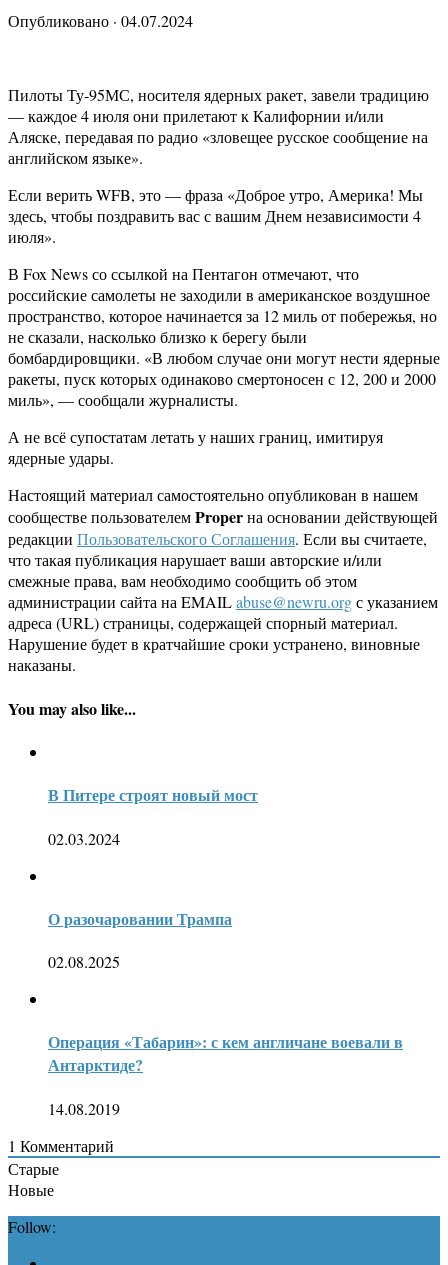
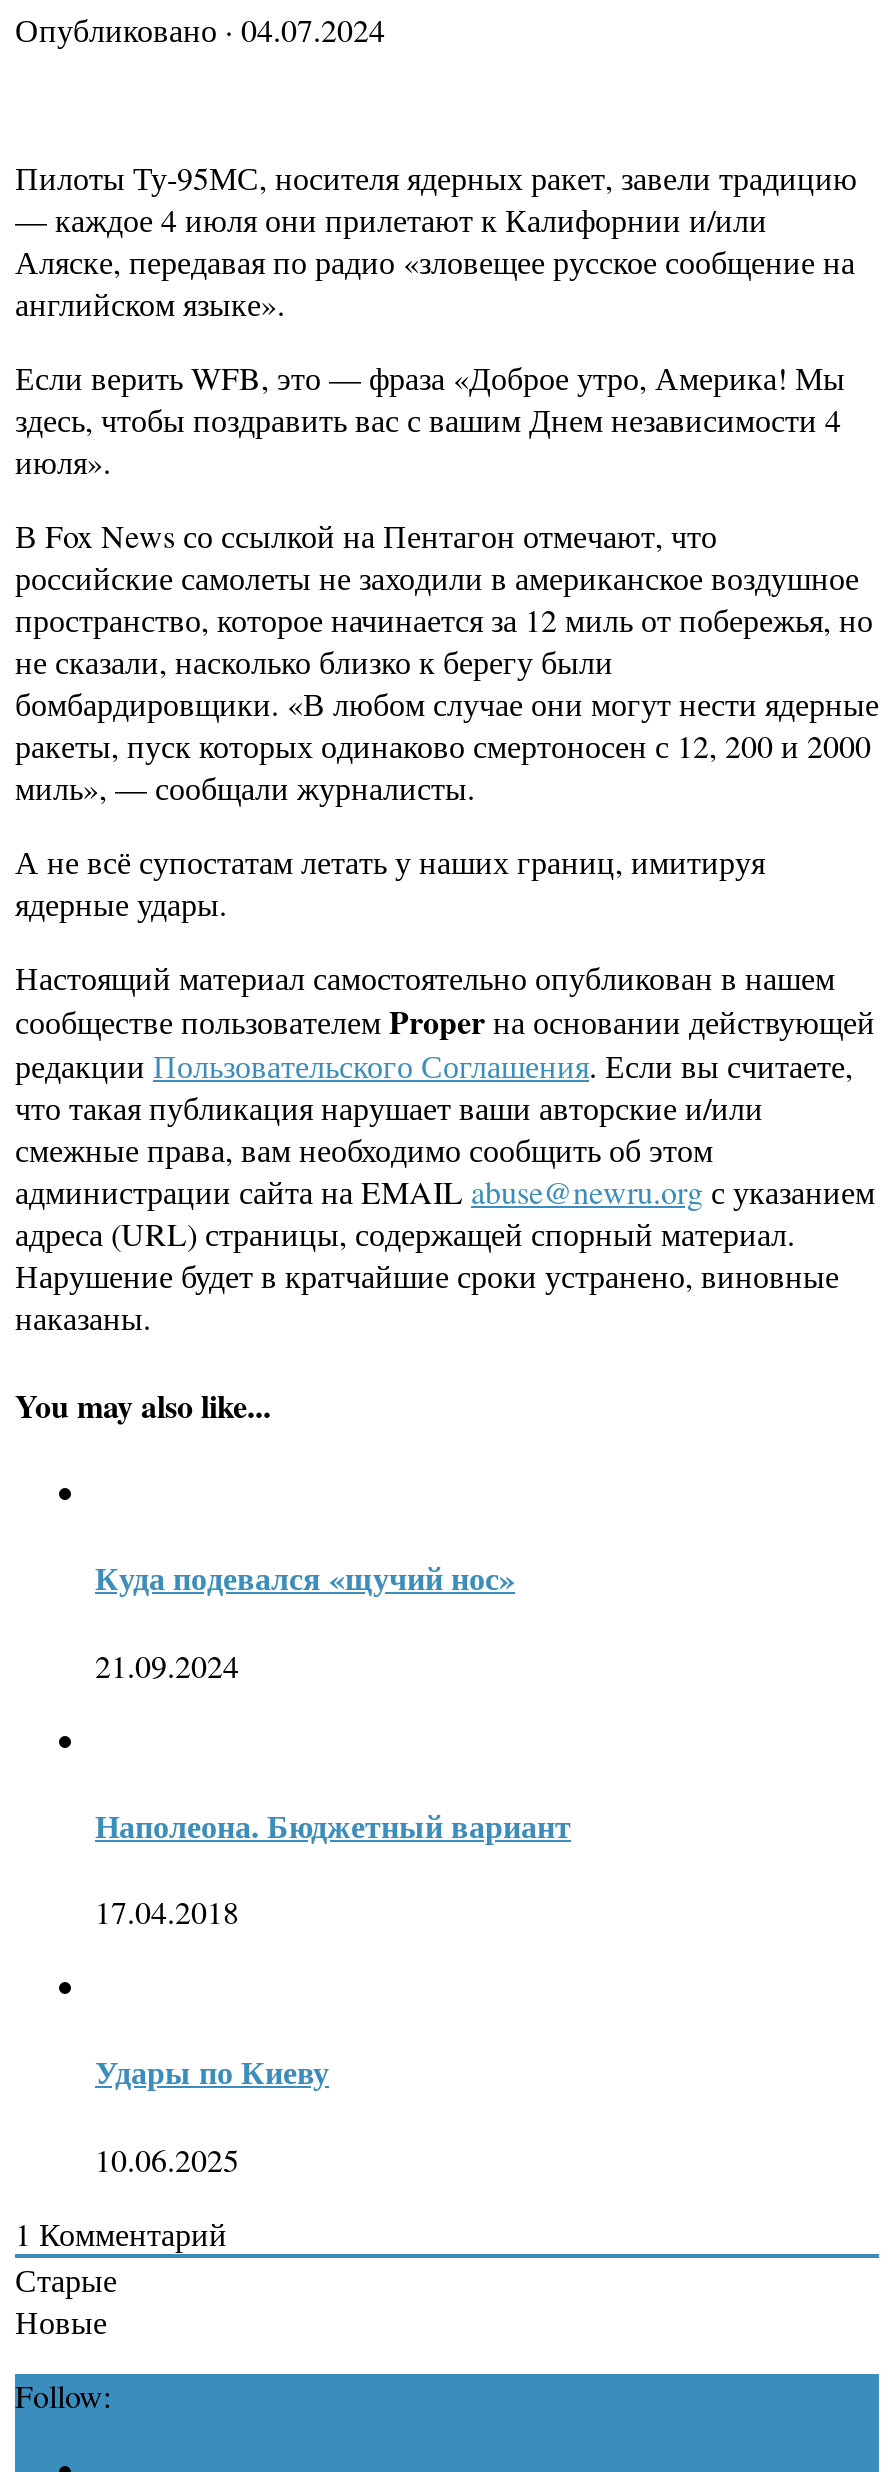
[48,783,258,806] В Питере строят новый мост -> [95,1554,515,1600] Куда подевался «щучий нос»
[48,827,120,848] 02.03.2024 -> [95,1643,239,1685] 21.09.2024
[48,907,232,930] О разочаровании Трампа -> [95,1802,571,1848] Наполеона. Бюджетный вариант
[48,951,120,972] 02.08.2025 -> [95,1890,239,1932] 17.04.2018
[48,1030,403,1076] Операция «Табарин»: с кем англичане воевали в | Антарктиде? -> [95,2049,329,2095] Удары по Киеву
[48,1098,120,1119] 14.08.2019 -> [95,2137,239,2179] 10.06.2025

